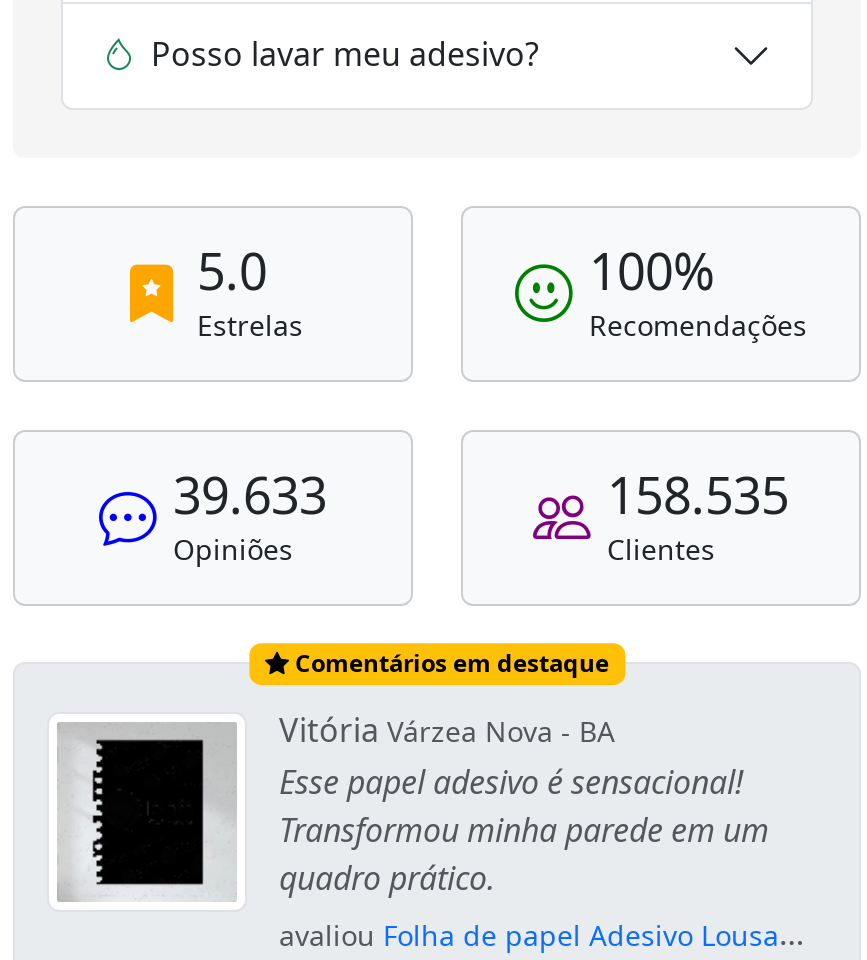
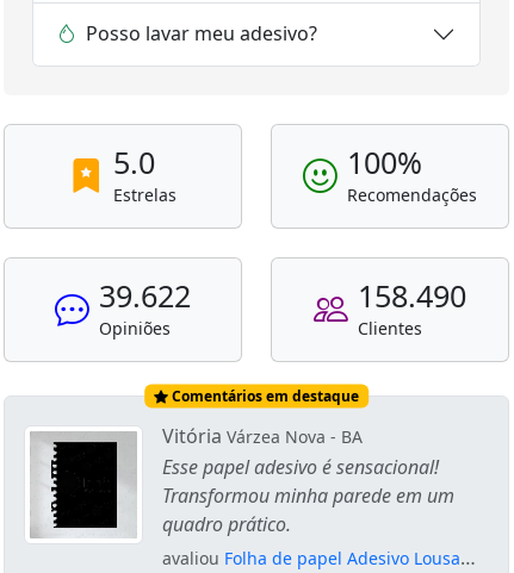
[173,459,327,527] 39.633 -> [99,275,191,315] 39.622
[607,459,789,527] 158.535 -> [358,275,466,315] 158.490

